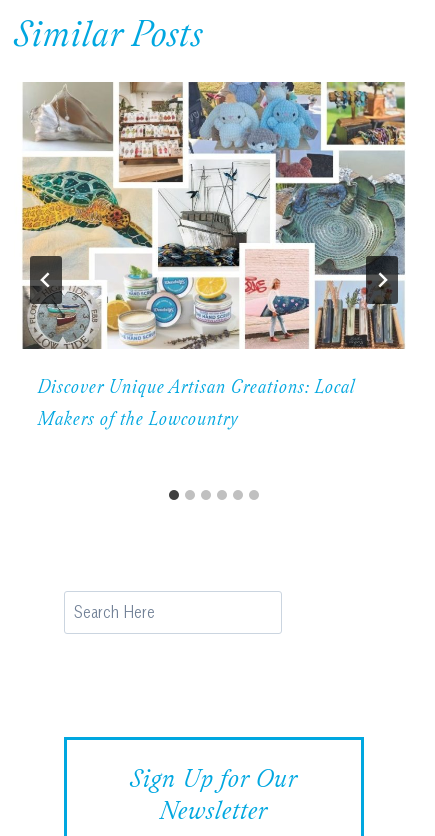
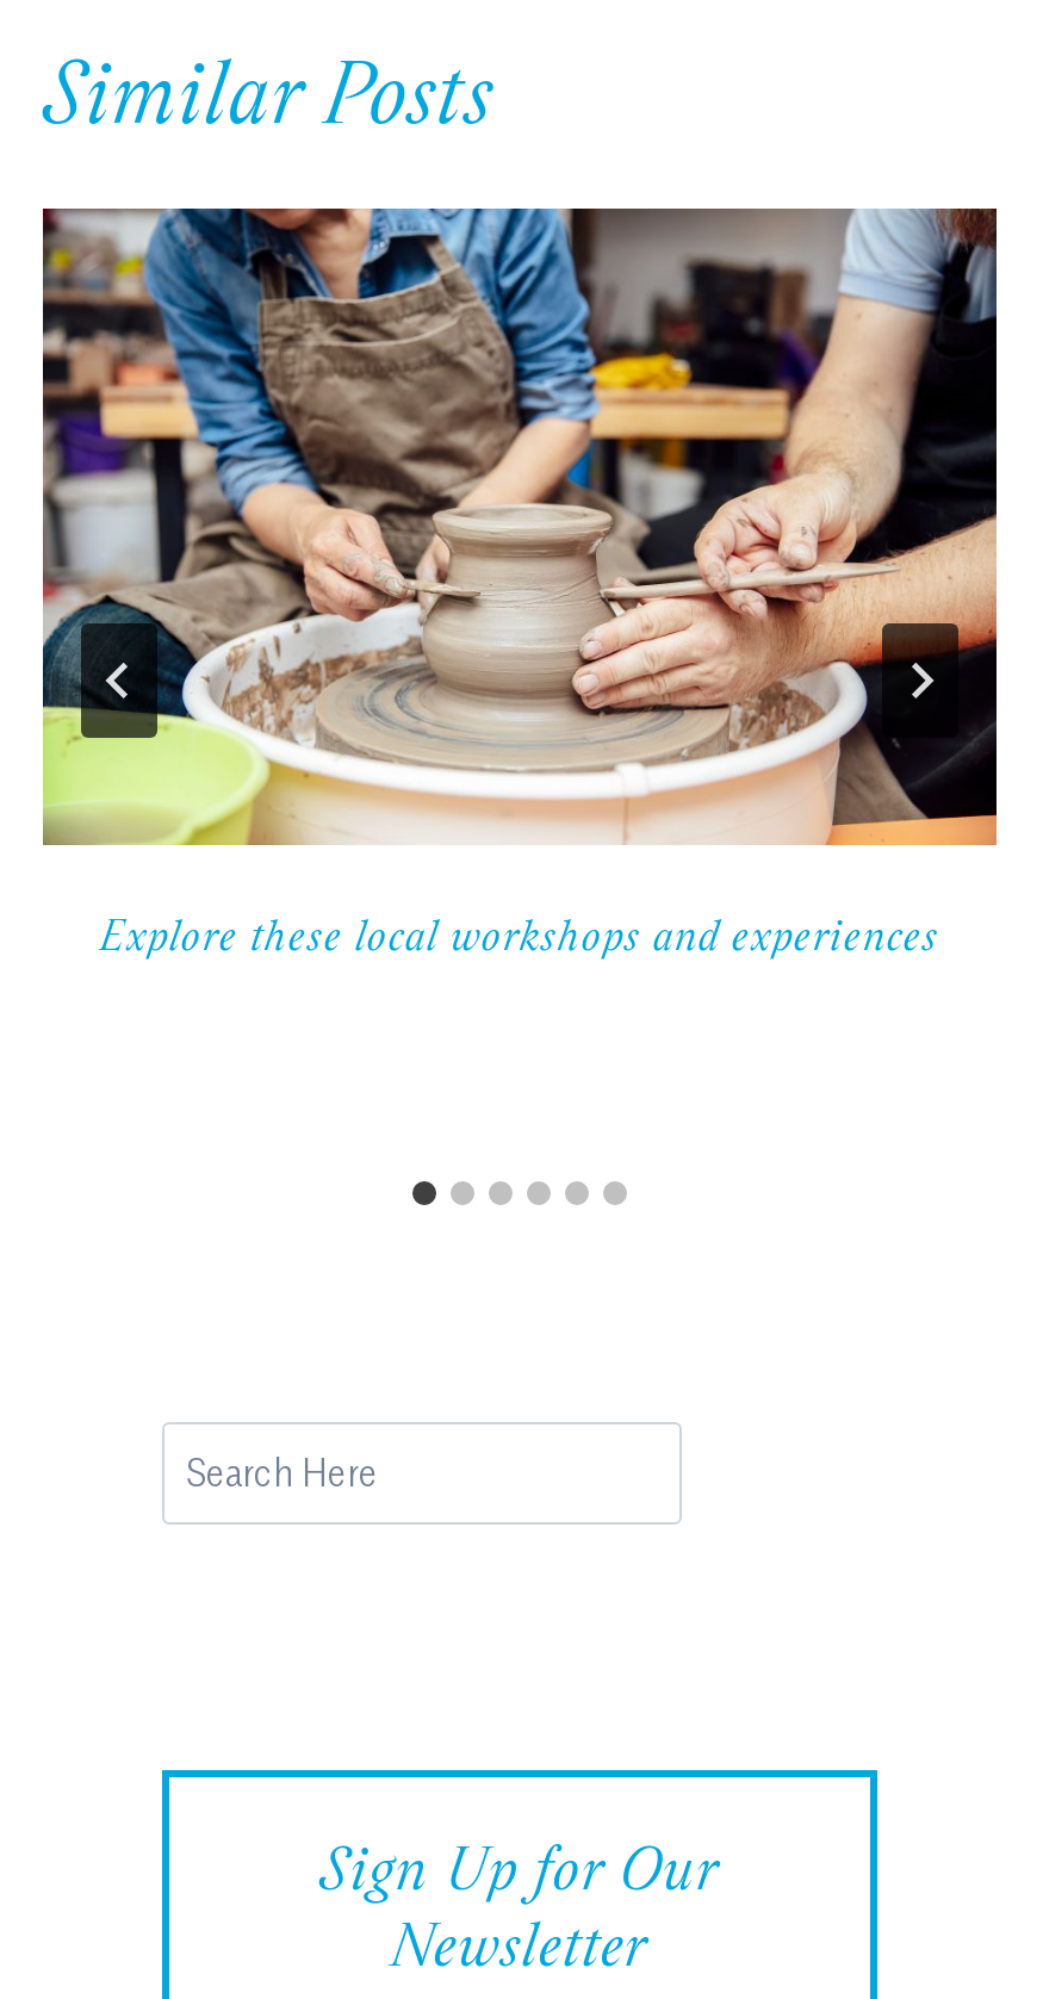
[14,81,414,431] [image] | Discover Unique Artisan Creations: Local | Makers of the Lowcountry -> [41,206,999,964] [image] | Explore these local workshops and experiences

